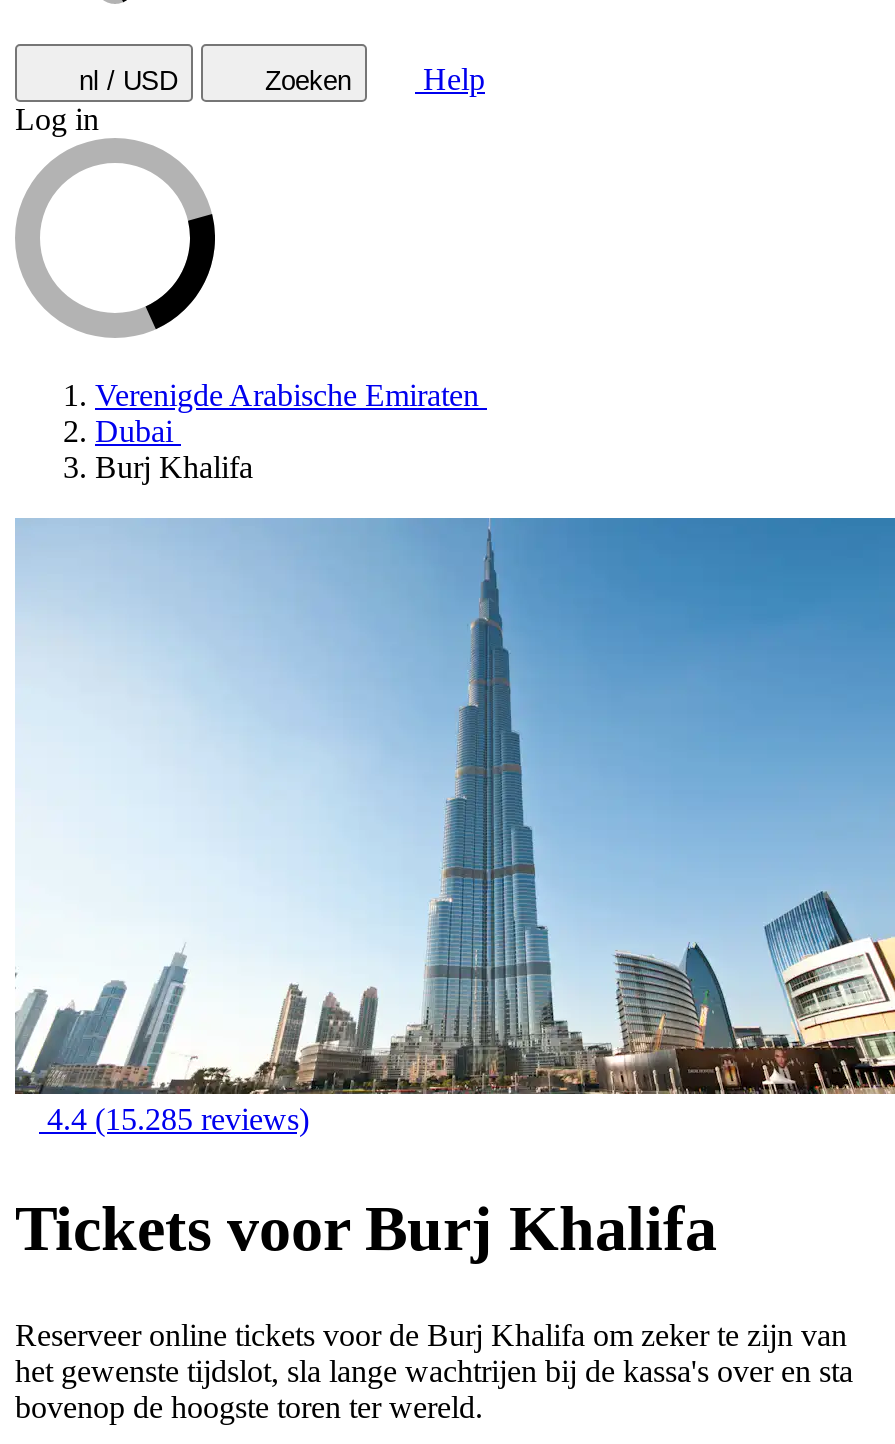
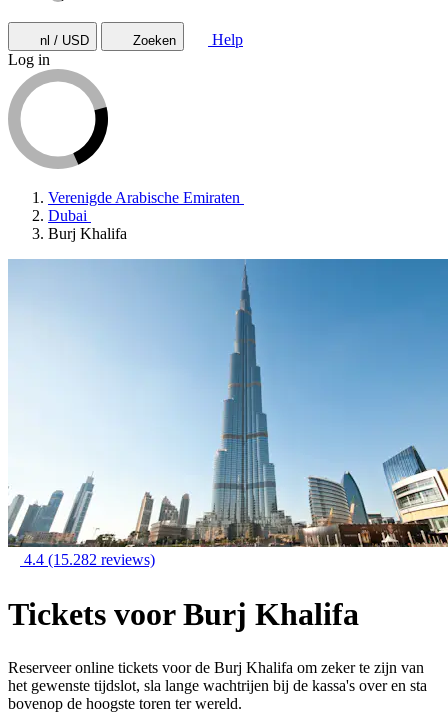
[47,1102,309,1136] 4.4 (15.285 reviews) -> [24,551,155,568] 4.4 (15.282 reviews)

